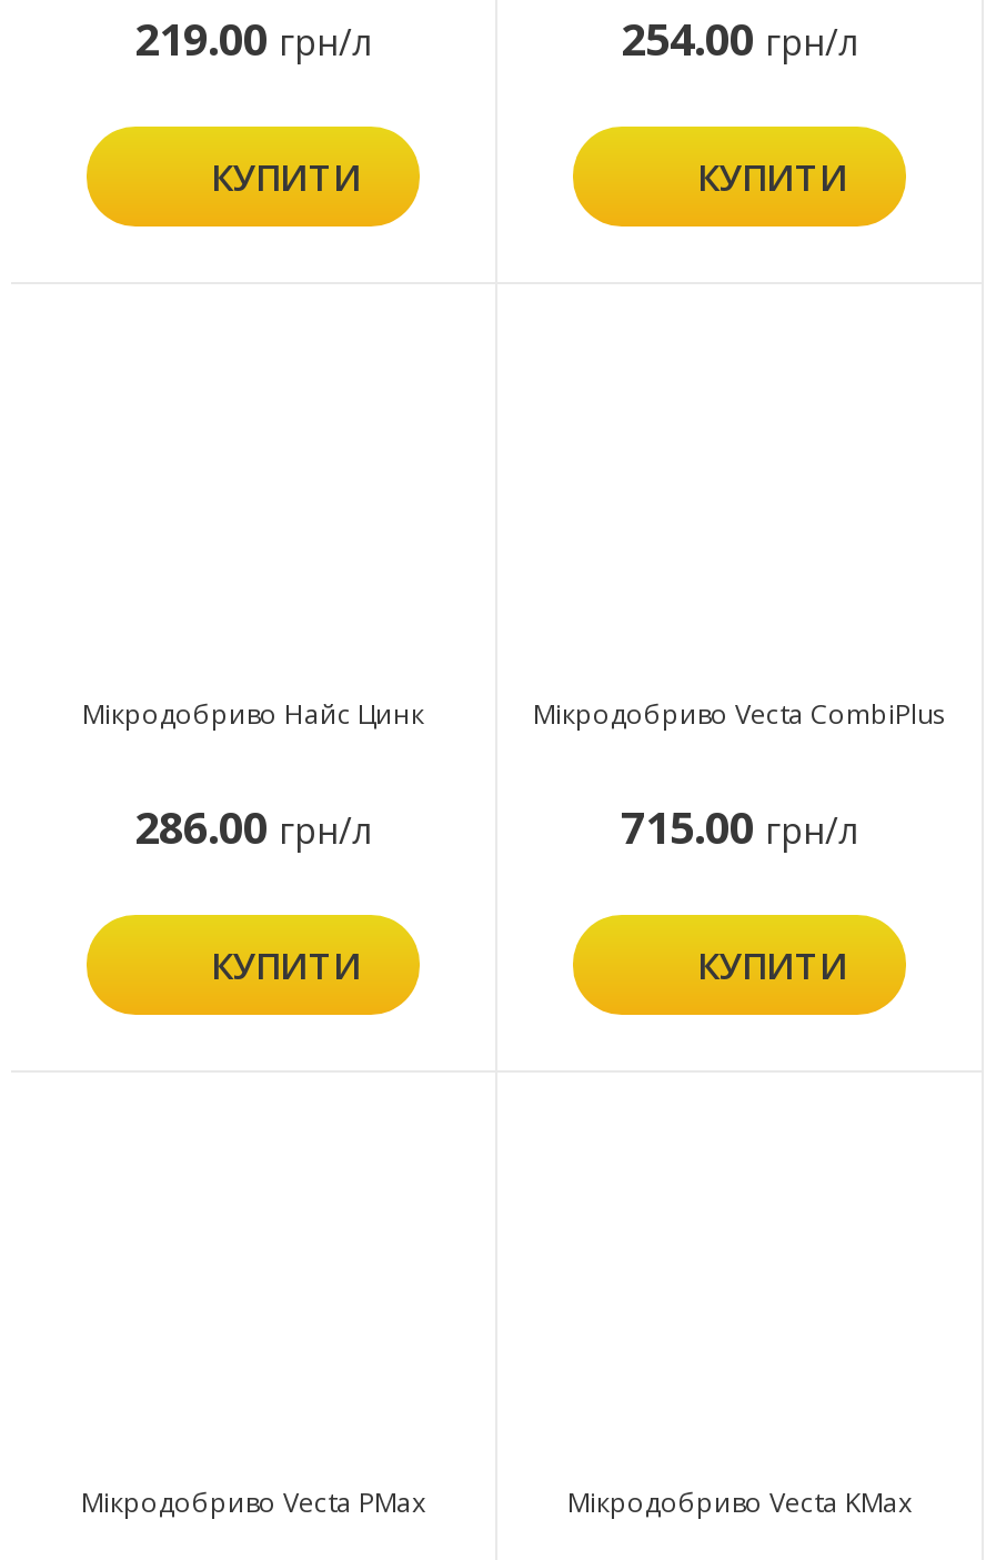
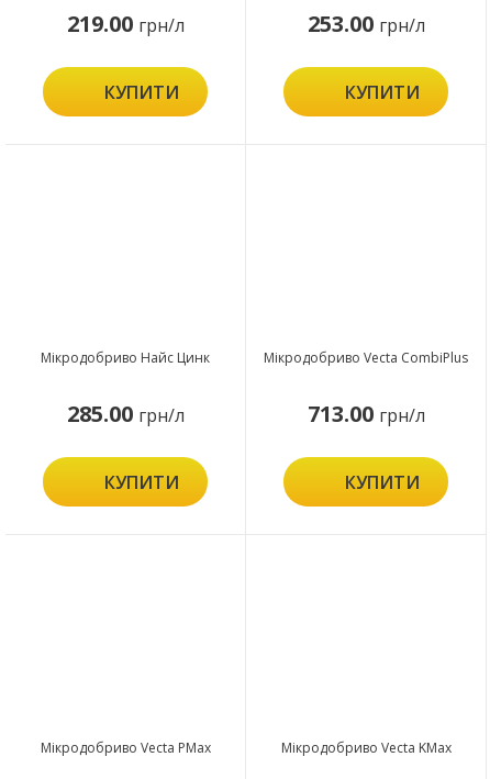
[621,10,858,70] 254.00 грн/л -> [307,9,425,39] 253.00 грн/л
[134,798,372,858] 286.00 грн/л -> [66,399,184,429] 285.00 грн/л
[621,798,858,858] 715.00 грн/л -> [307,399,425,429] 713.00 грн/л

